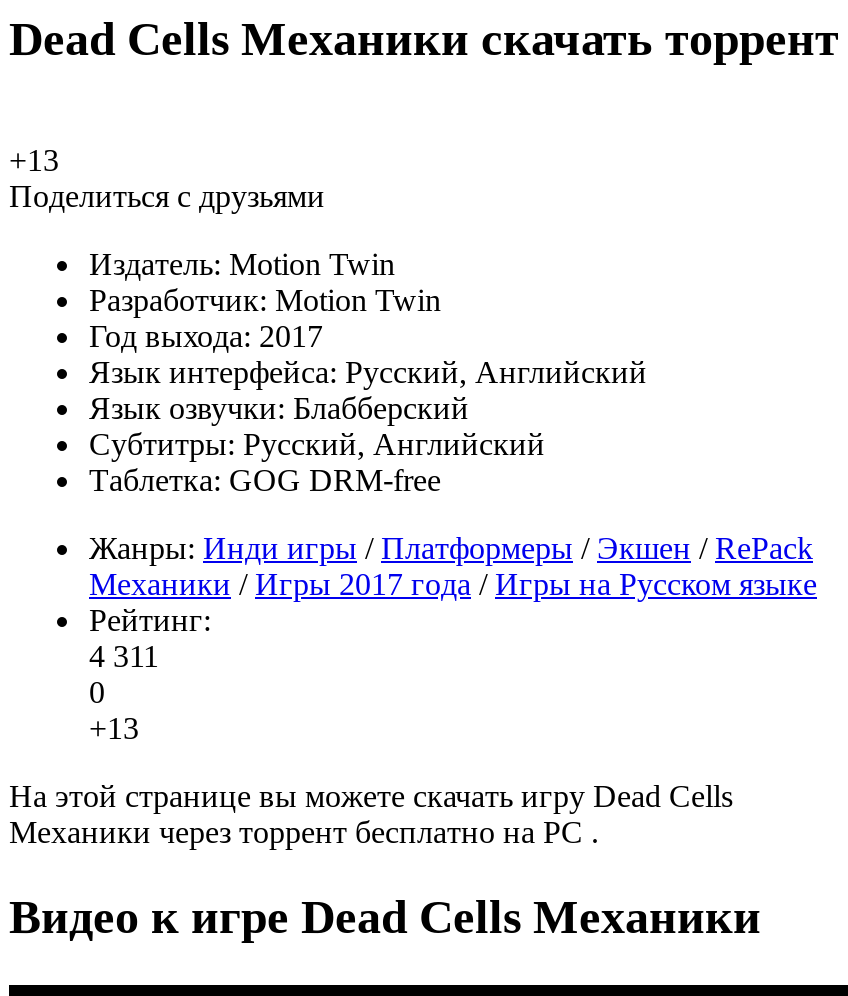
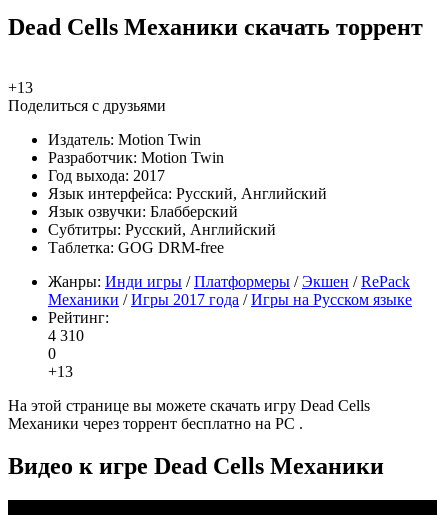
[89,639,159,673] 4 311 -> [48,327,84,344] 4 310

